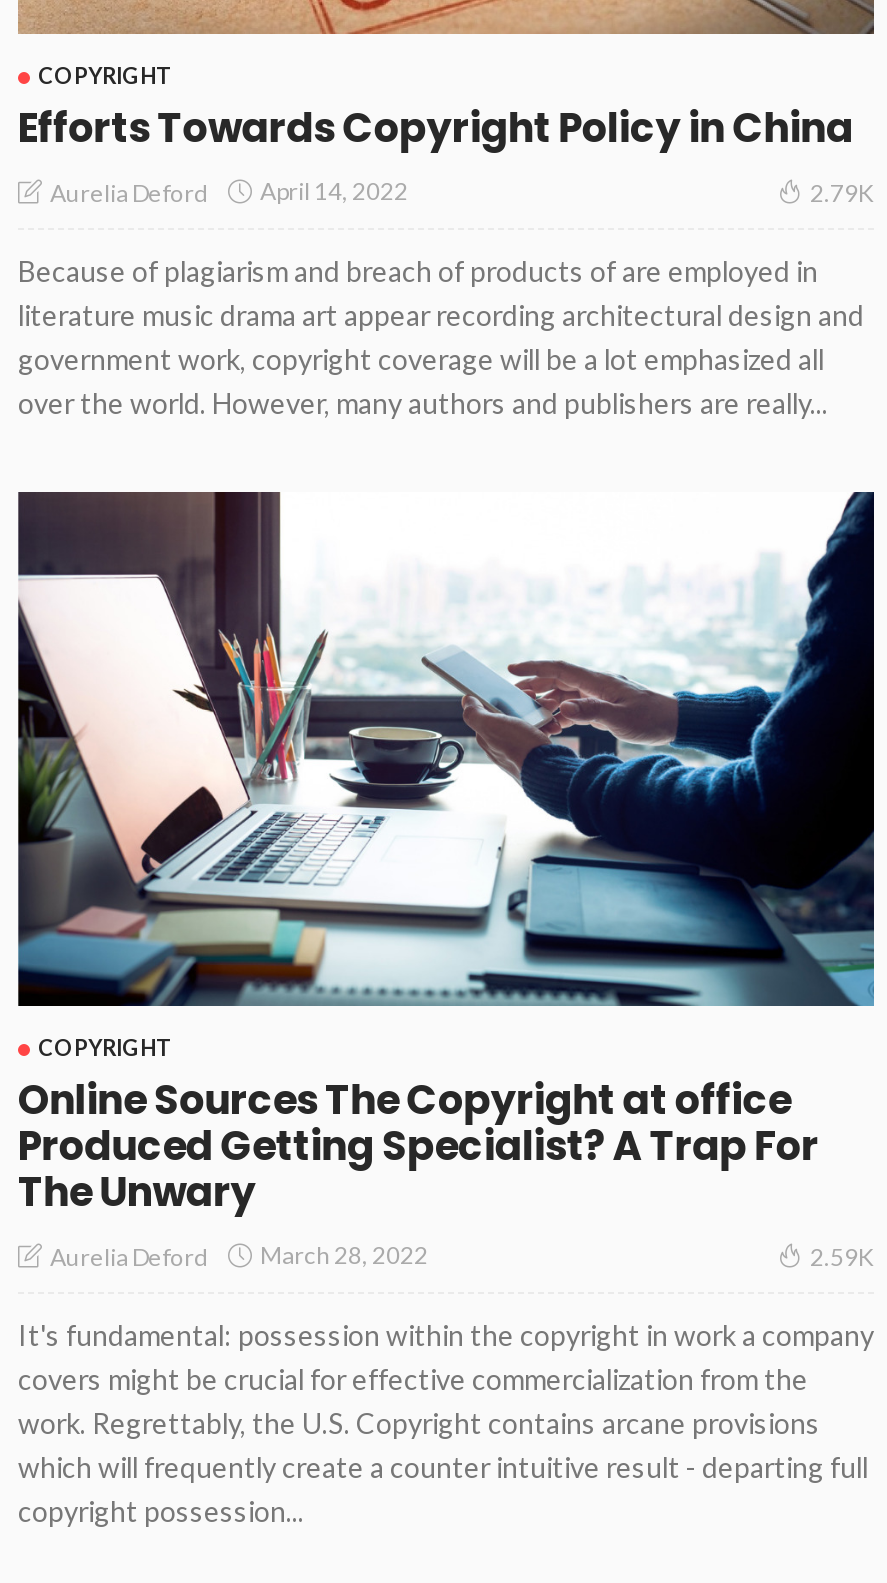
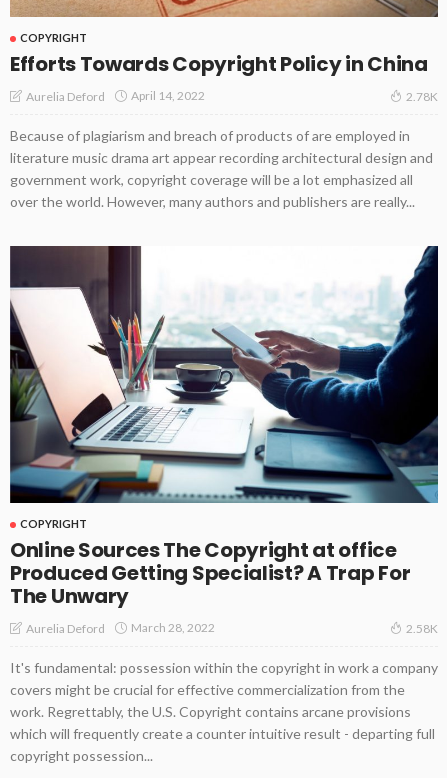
[810,178,874,208] 2.79K -> [406,89,438,104] 2.78K
[810,1241,874,1271] 2.59K -> [406,621,438,636] 2.58K

